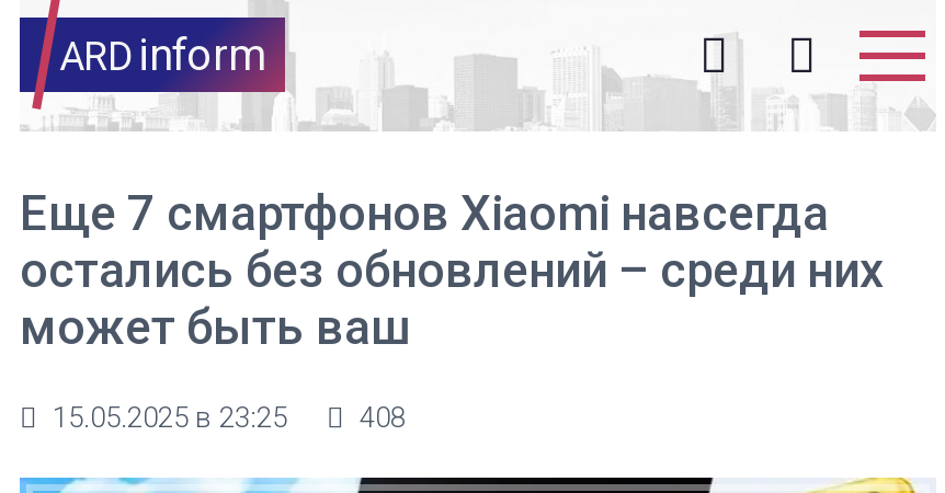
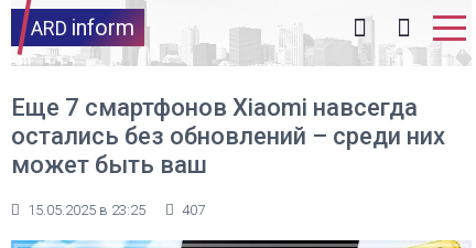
[360,401,406,434] 408 -> [182,202,205,218] 407

